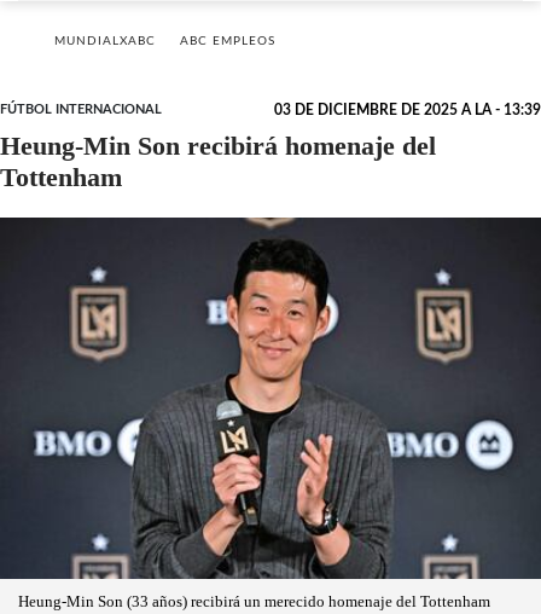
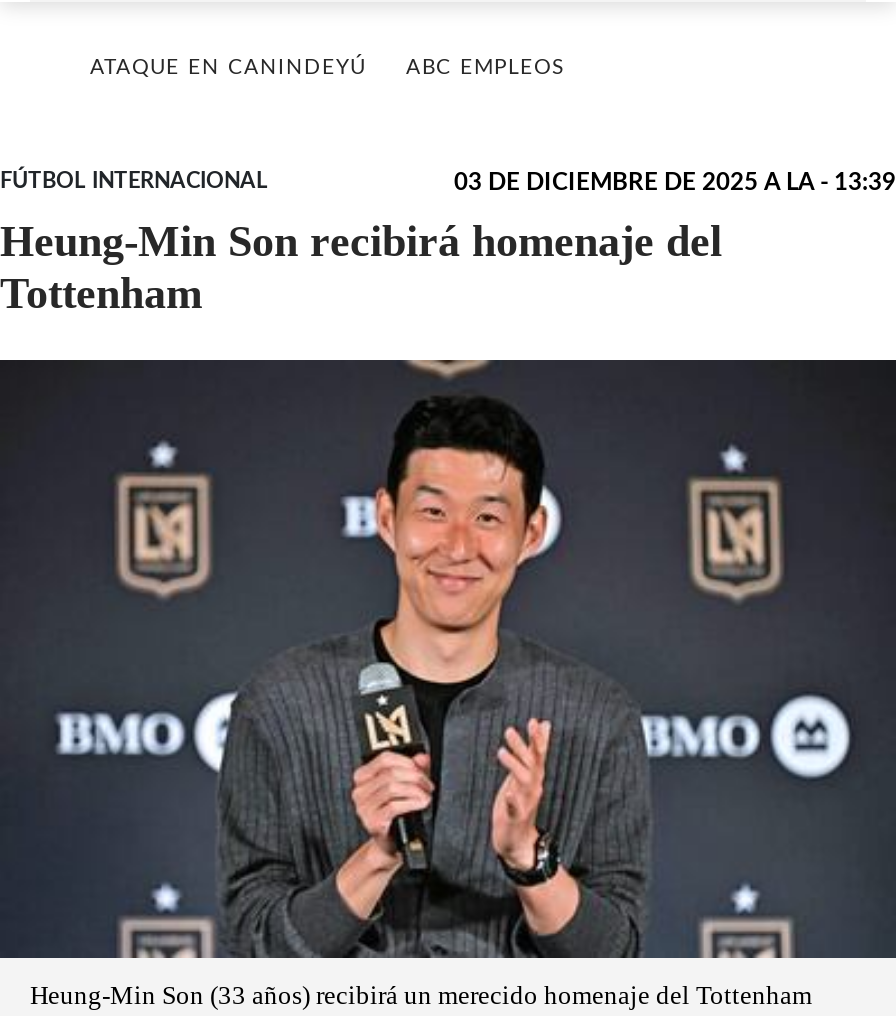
[54,35,156,47] MUNDIALXABC -> [90,58,366,78] ATAQUE EN CANINDEYÚ

